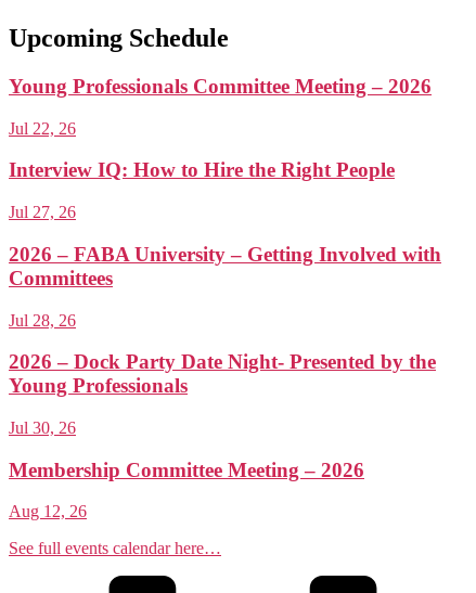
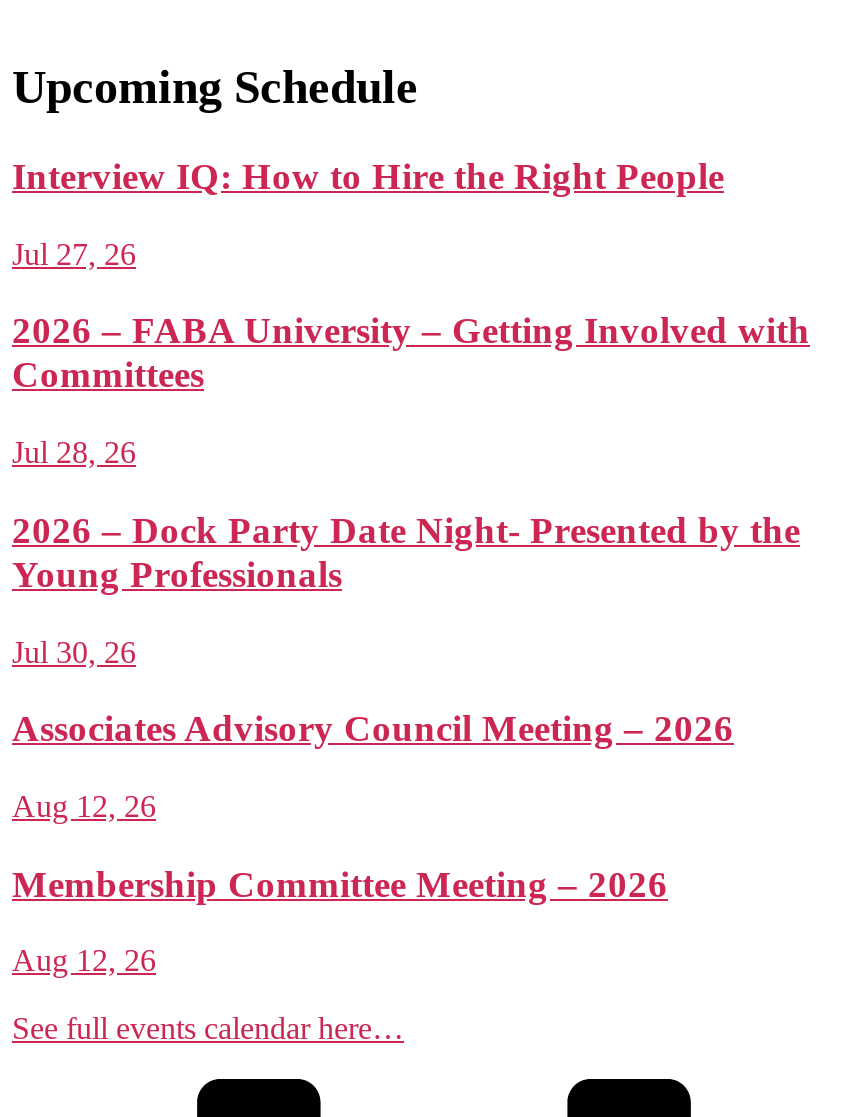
[9,75,432,137] Young Professionals Committee Meeting – 2026 | Jul 22, 26 -> none
moved [9,159,441,437] -> [12,155,810,668]: Interview IQ: How to Hire the Right People | Jul 27, 26 | 2026 – FABA University – Getting Involved with | Committees | Jul 28, 26 | 2026 – Dock Party Date Night- Presented by the | Young Professionals | Jul 30, 26
none -> [12,708,734,823] Associates Advisory Council Meeting – 2026 | Aug 12, 26

